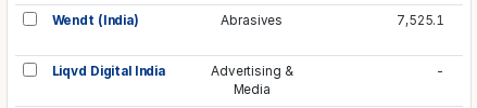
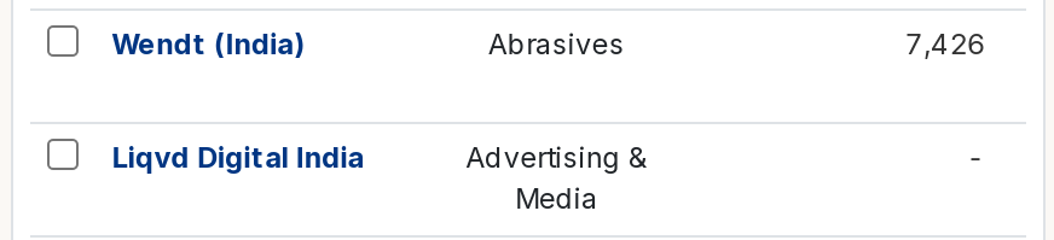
[397,13,445,28] 7,525.1 -> [905,28,985,62] 7,426

